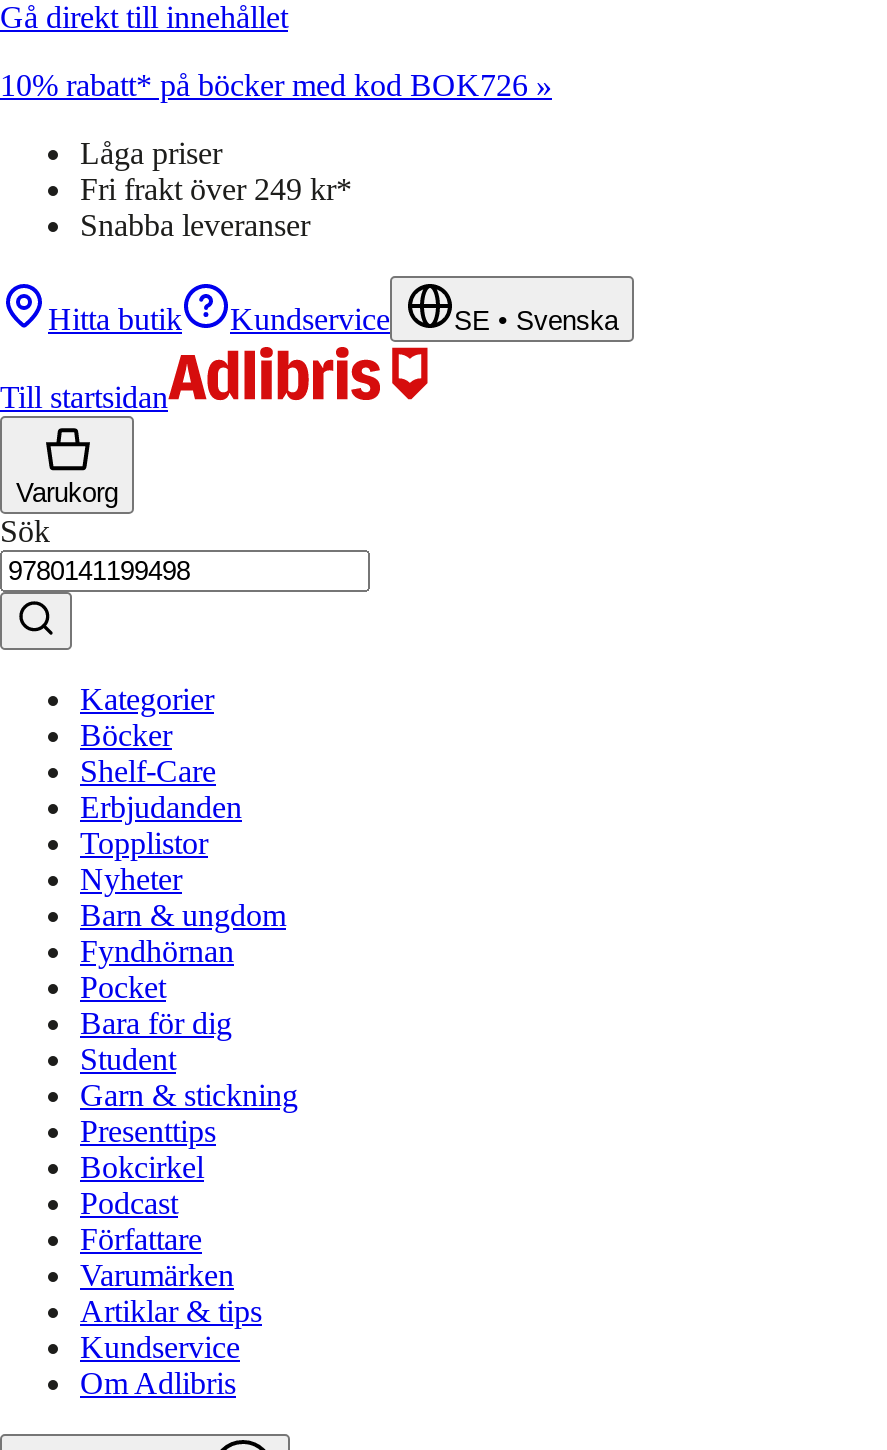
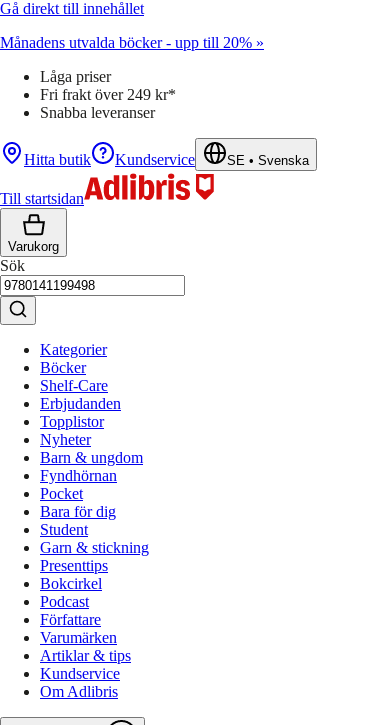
[0,68,552,102] 10% rabatt* på böcker med kod BOK726 » -> [0,34,264,51] Månadens utvalda böcker - upp till 20% »

